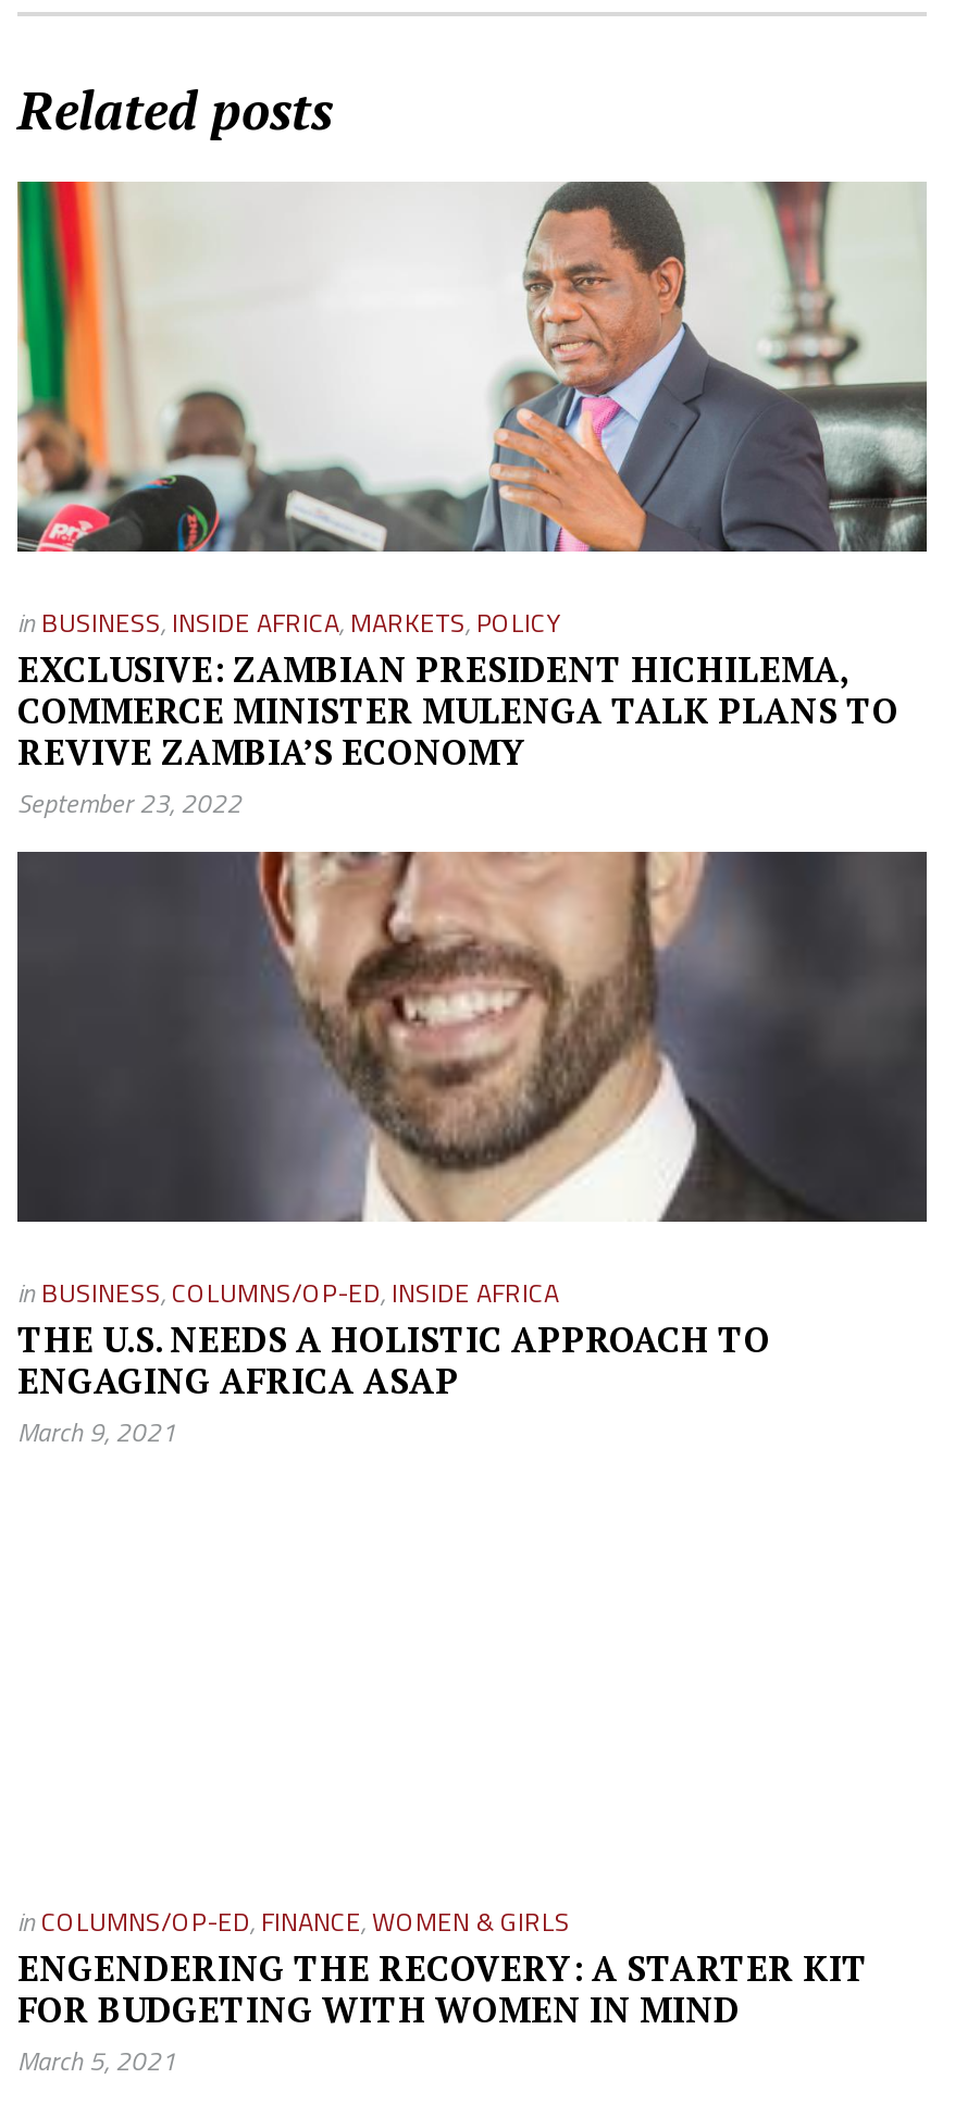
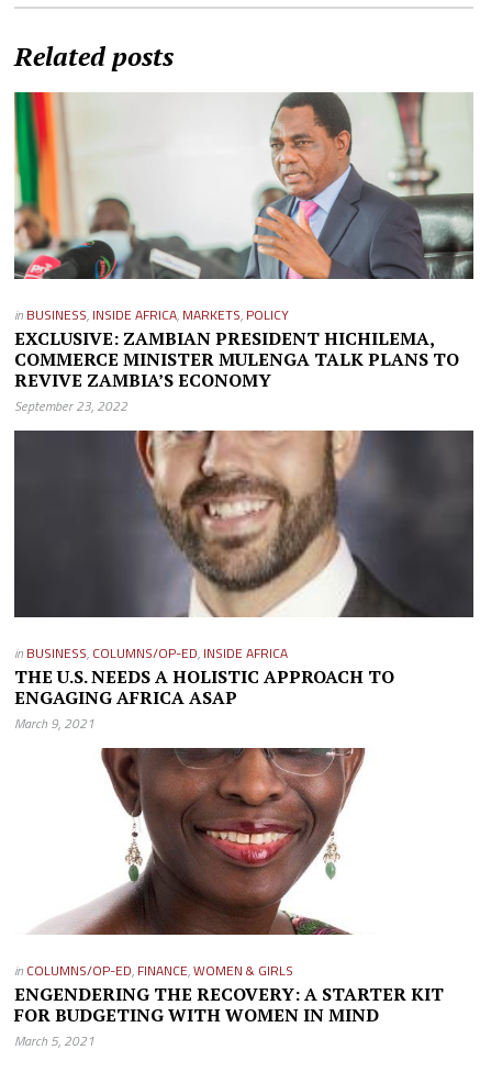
none -> [32,747,366,936] [image]

